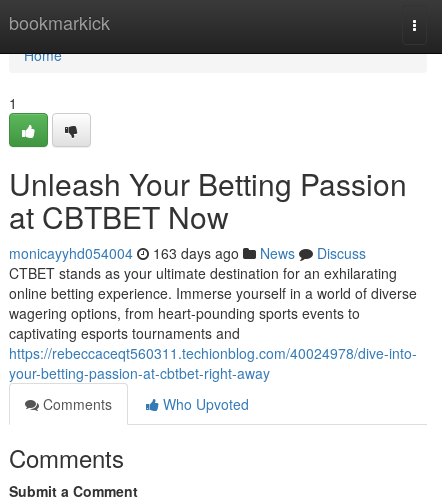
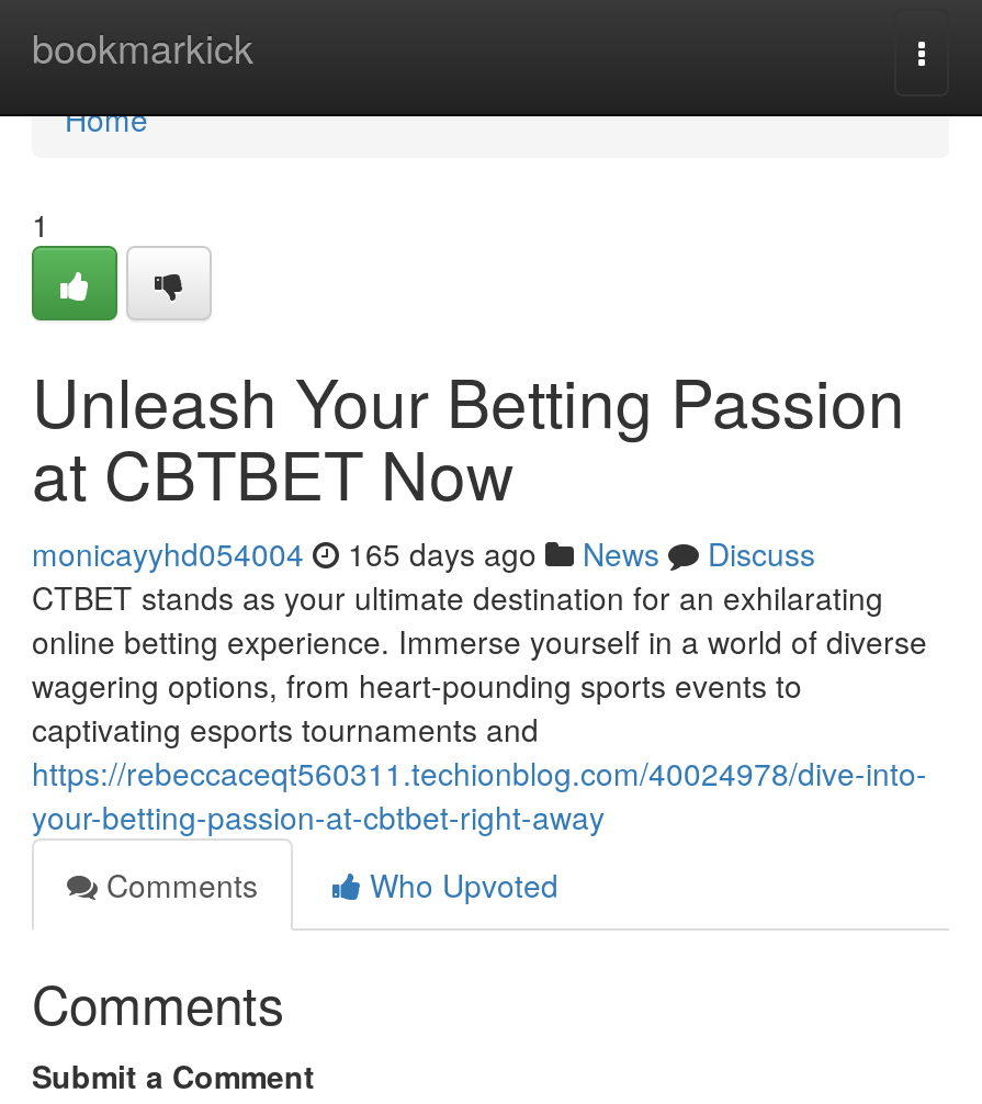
[9,243,366,263] monicayyhd054004 163 days ago News Discuss -> [32,531,815,575] monicayyhd054004 165 days ago News Discuss

